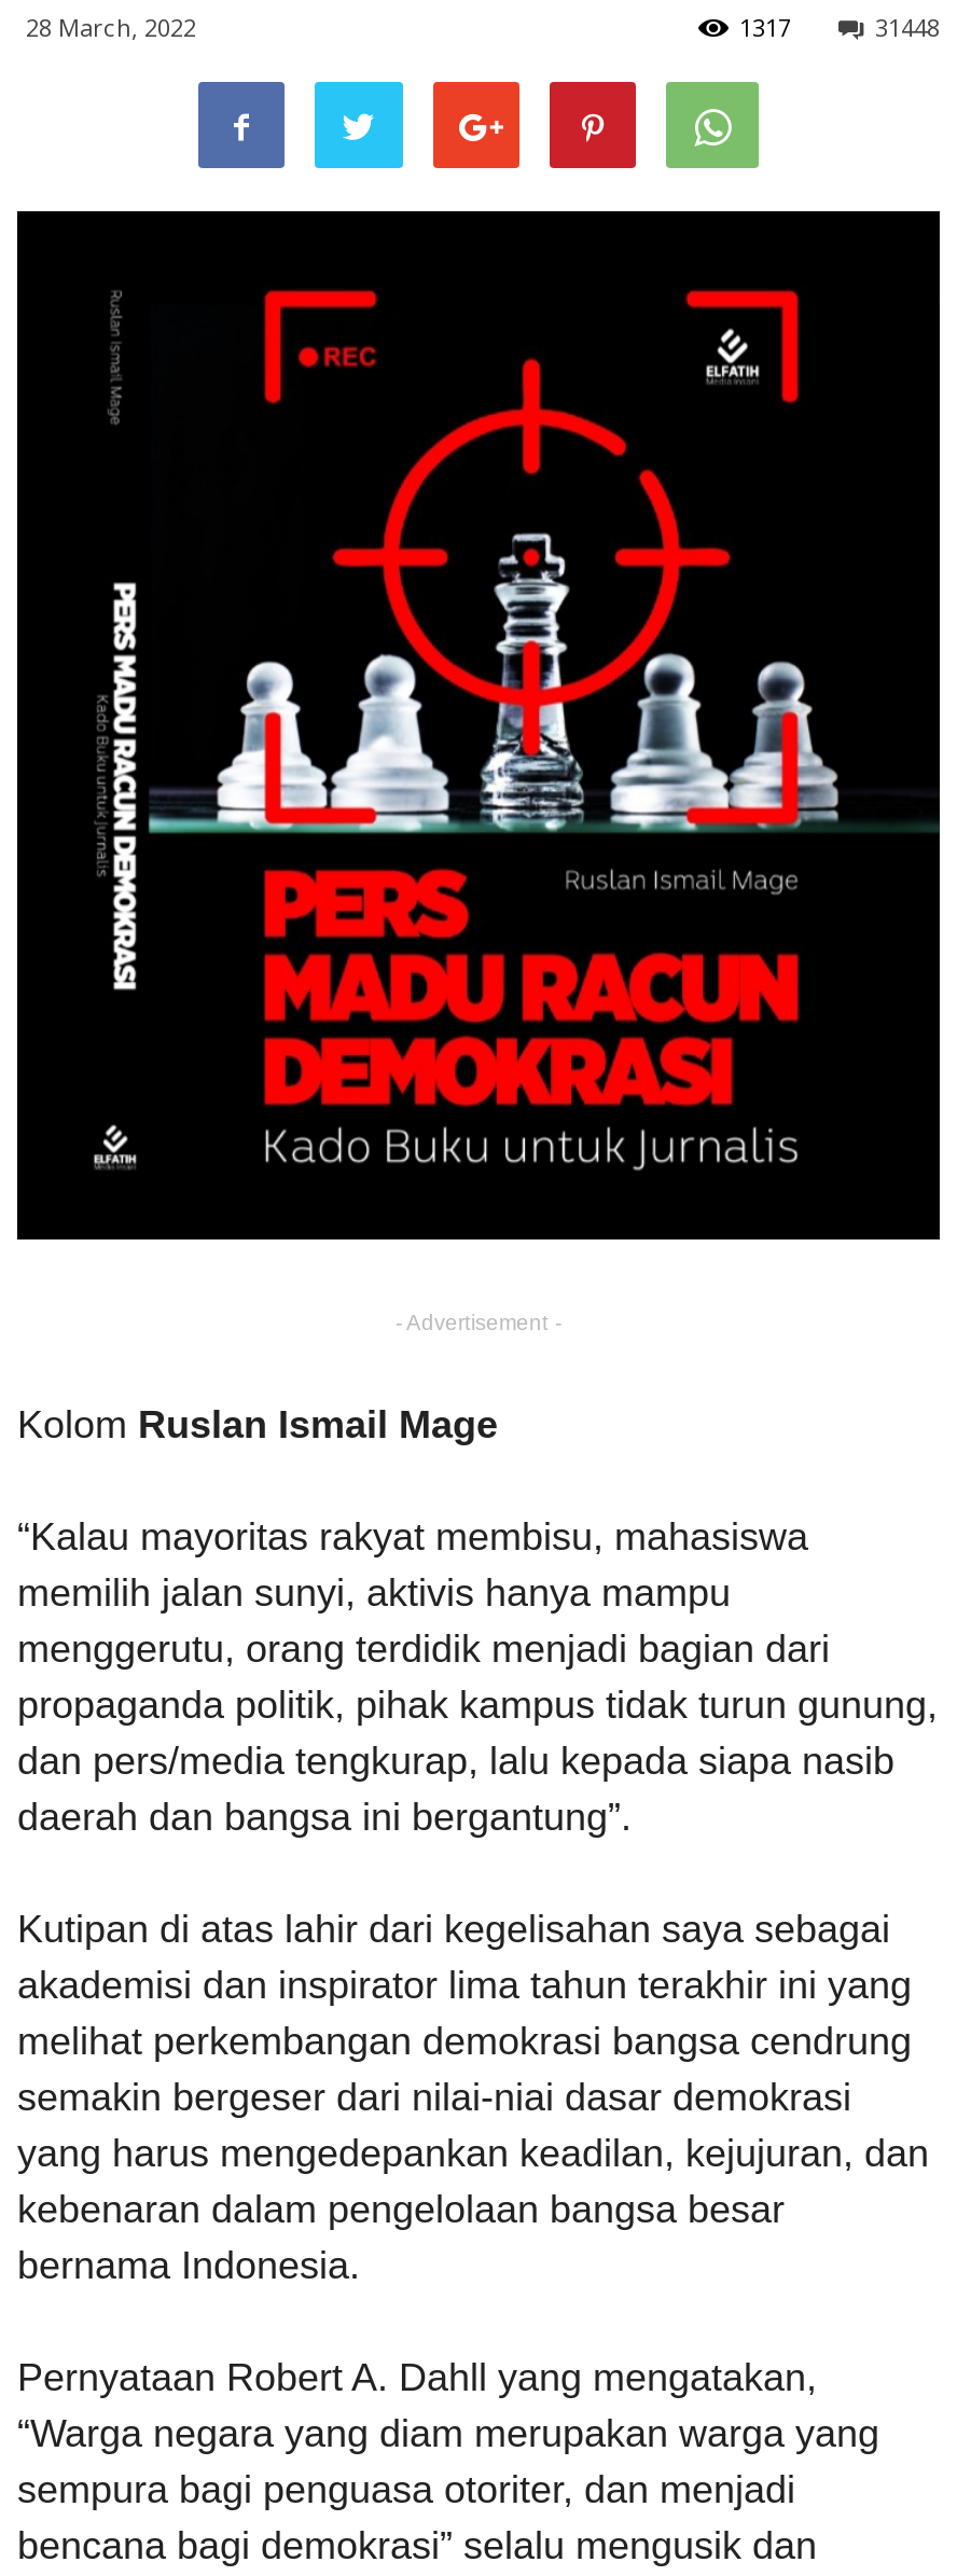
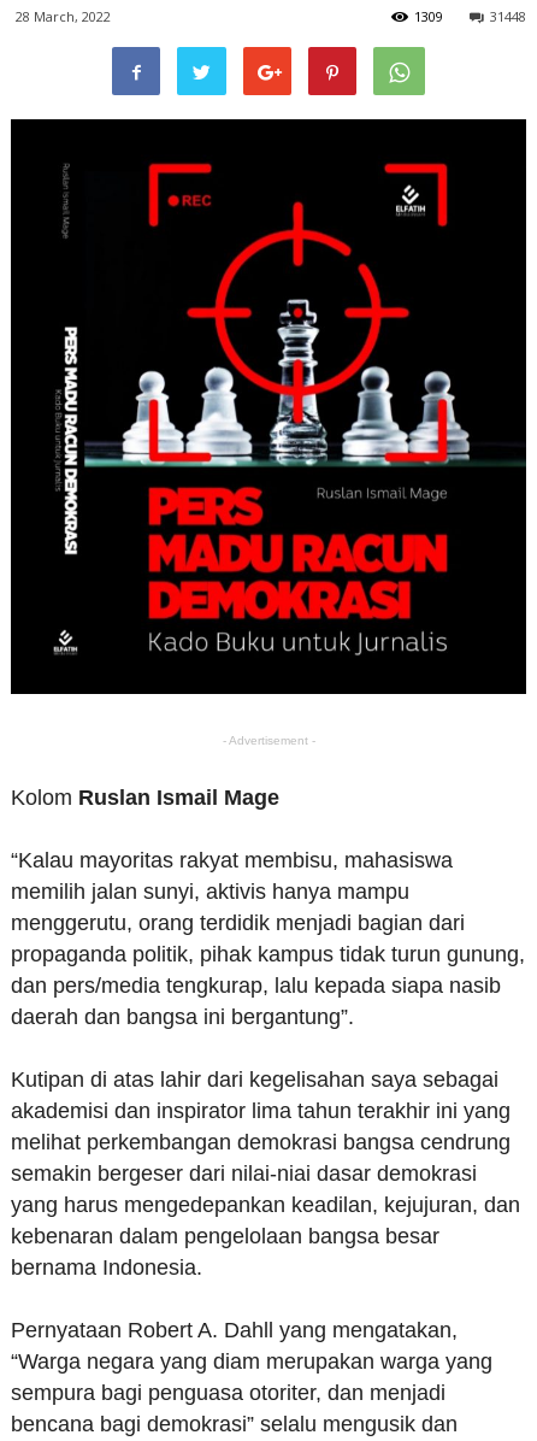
[739,11,791,43] 1317 -> [414,7,443,25] 1309

